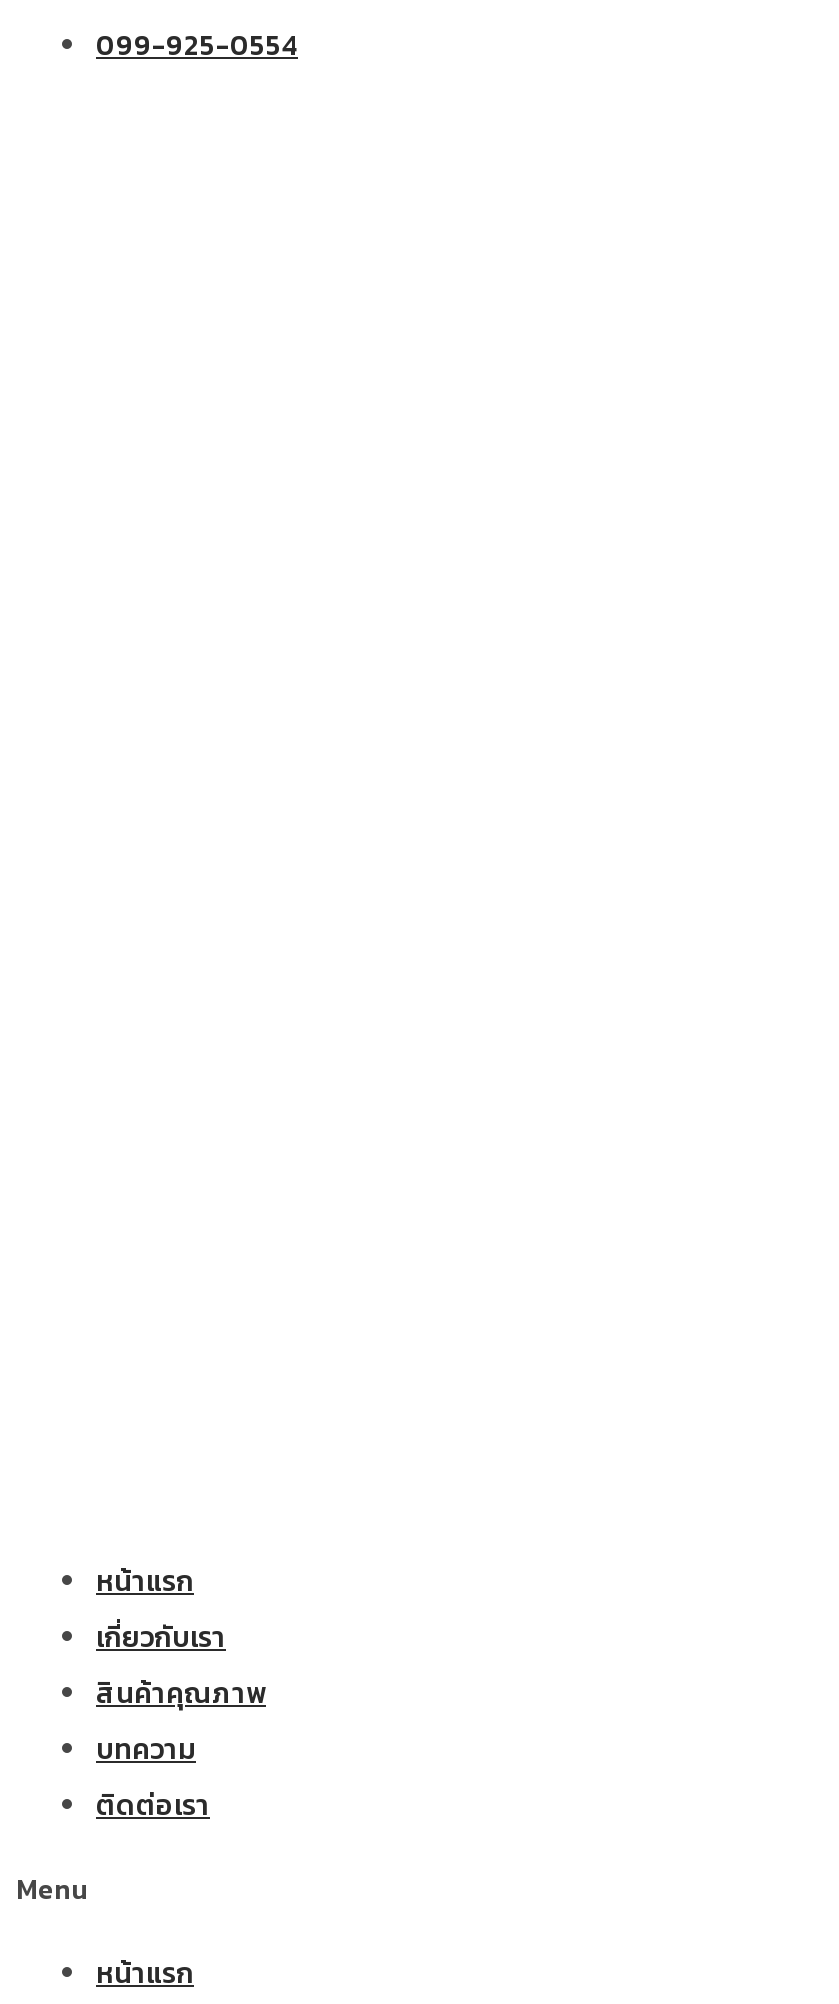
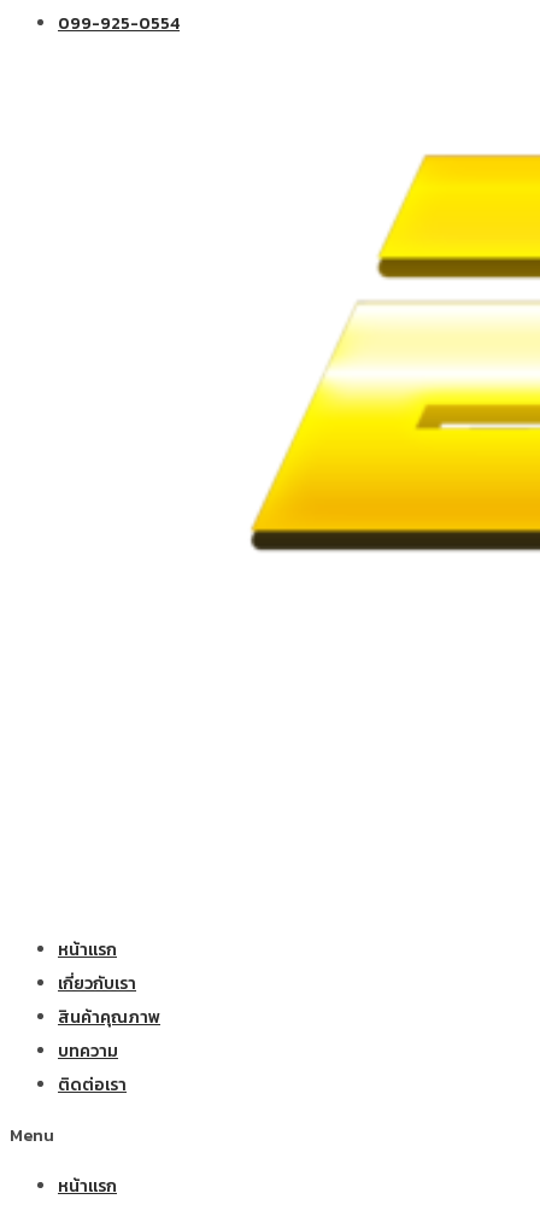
none -> [250,300,536,552] [image]
none -> [376,153,536,280] [image]

